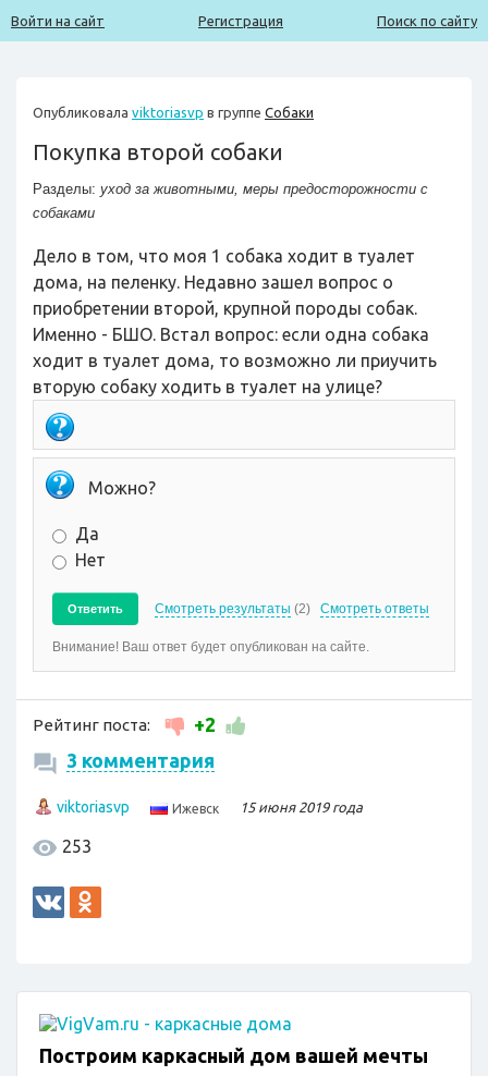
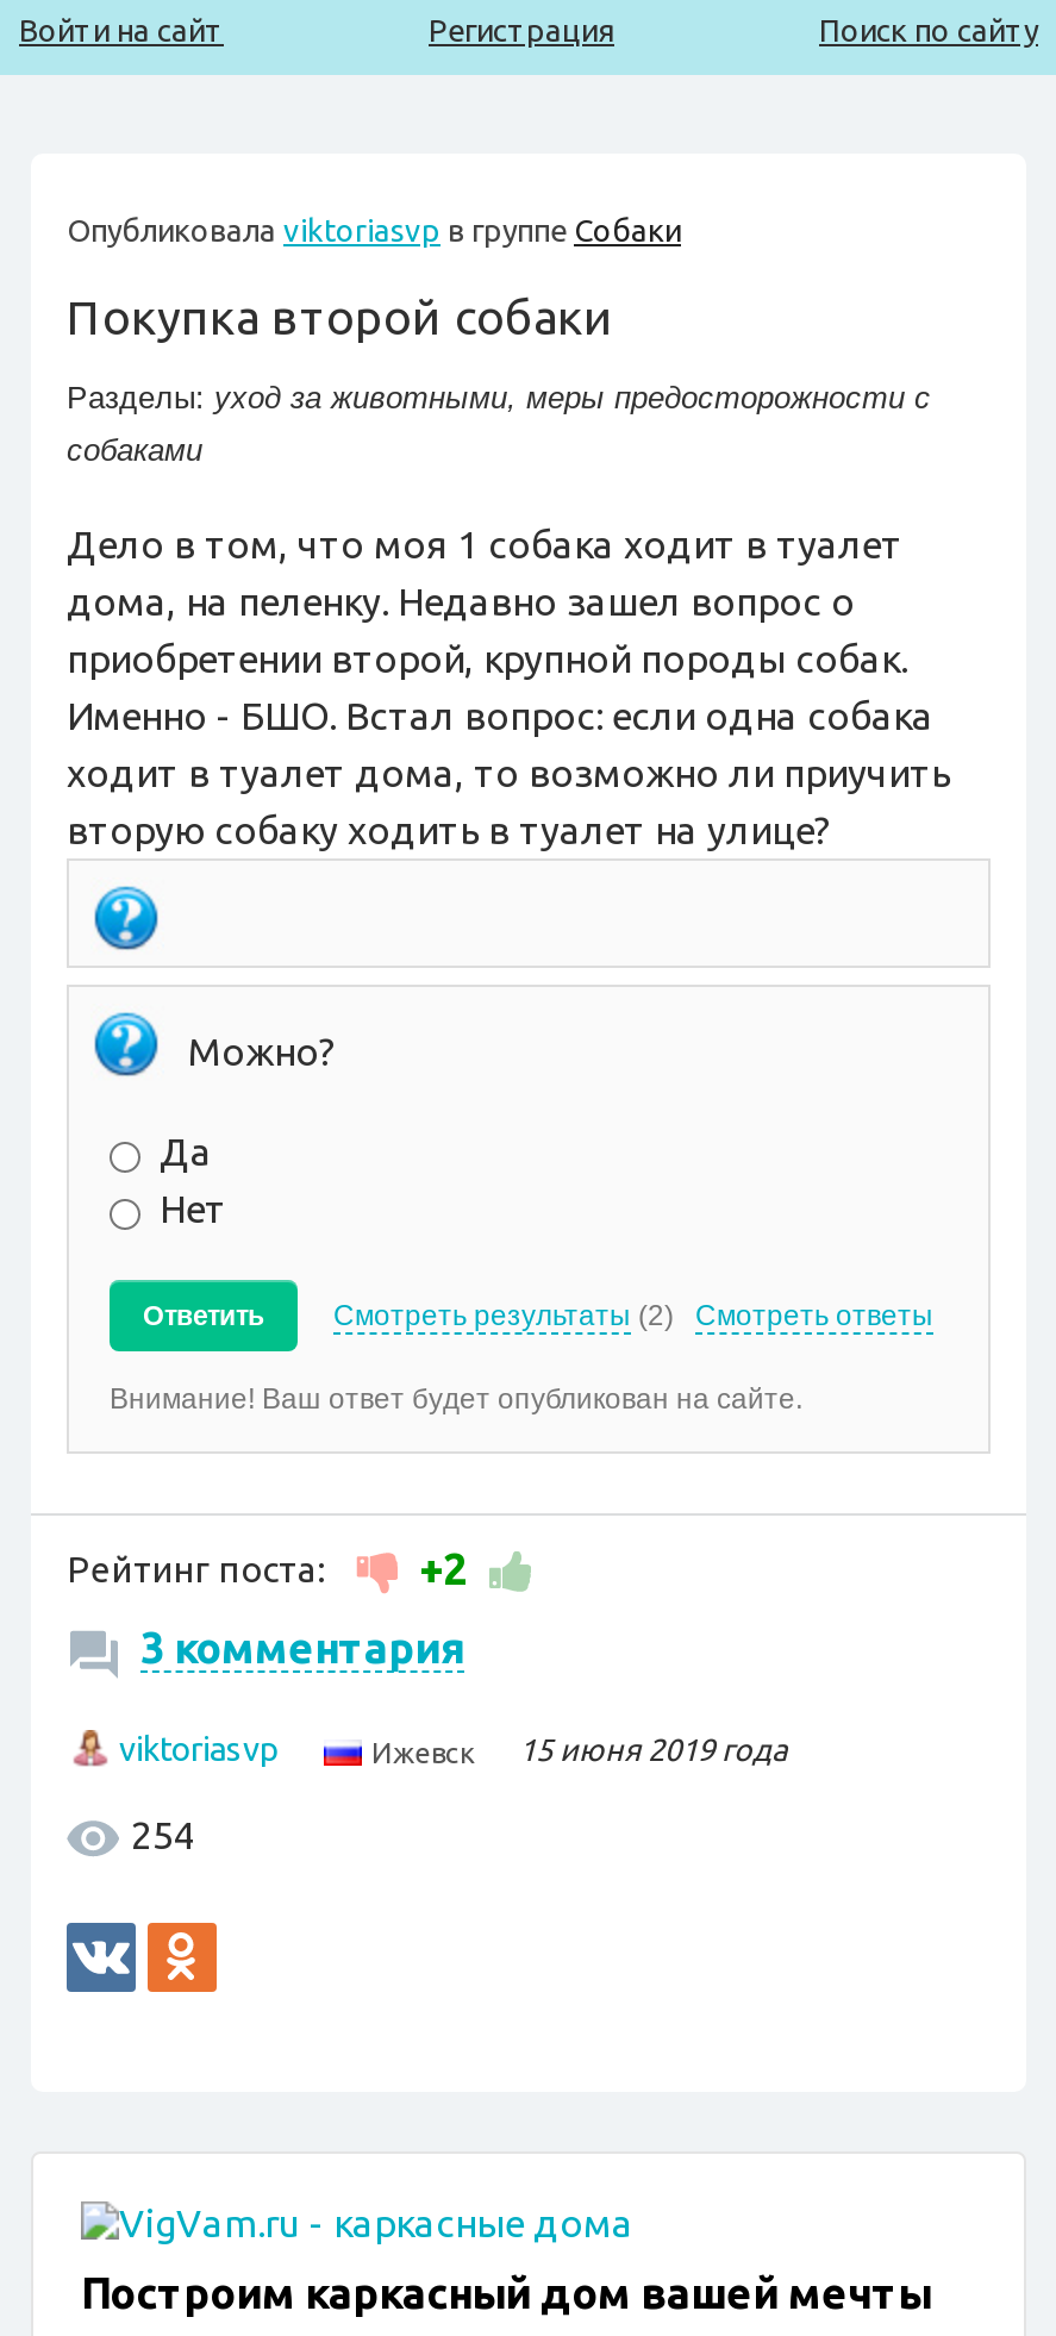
[62,837,91,856] 253 -> [131,1814,195,1857] 254

